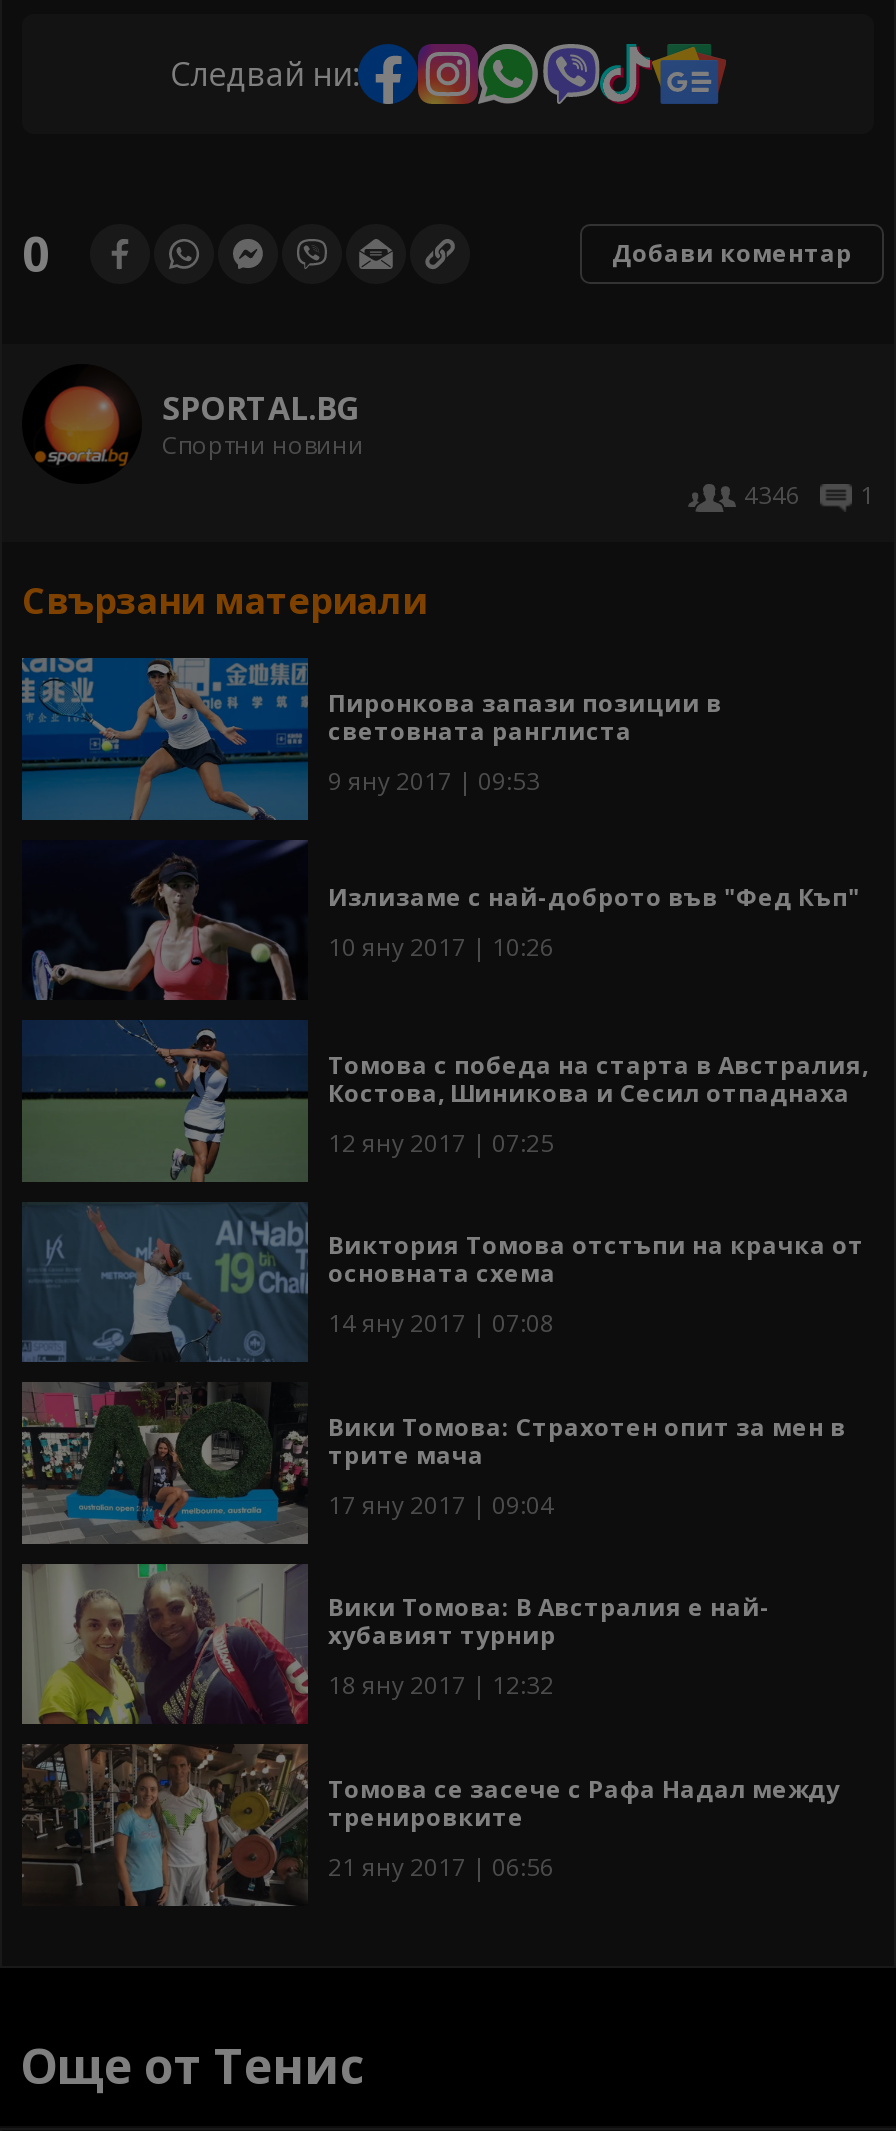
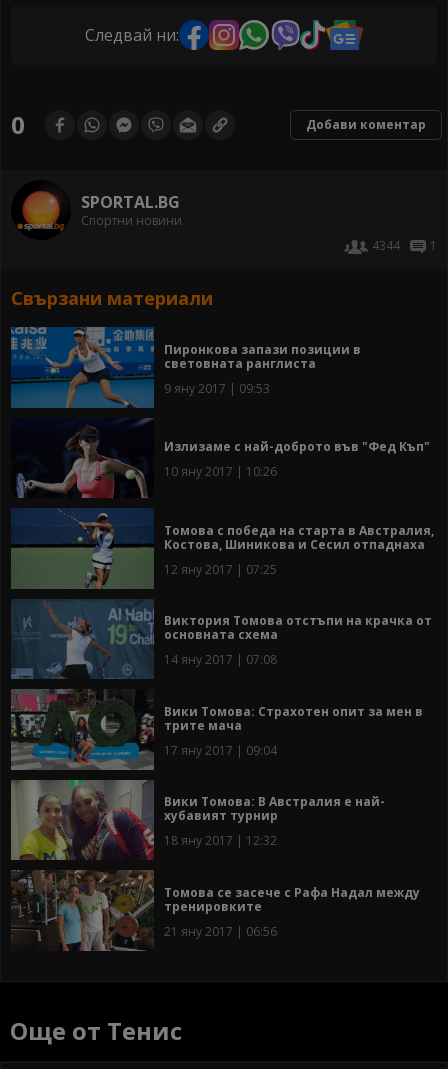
[744,478,874,512] 4346 1 -> [372,237,437,254] 4344 1

